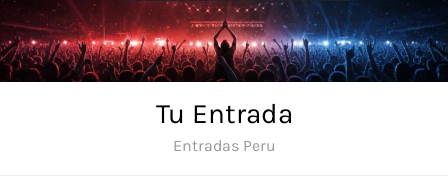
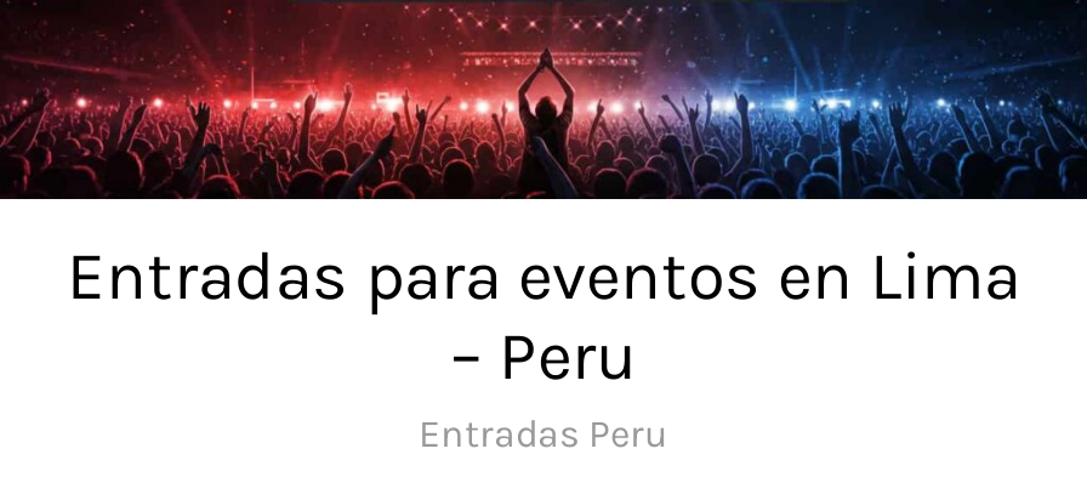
[155,97,292,130] Tu Entrada -> [67,236,1020,396] Entradas para eventos en Lima | – Peru

